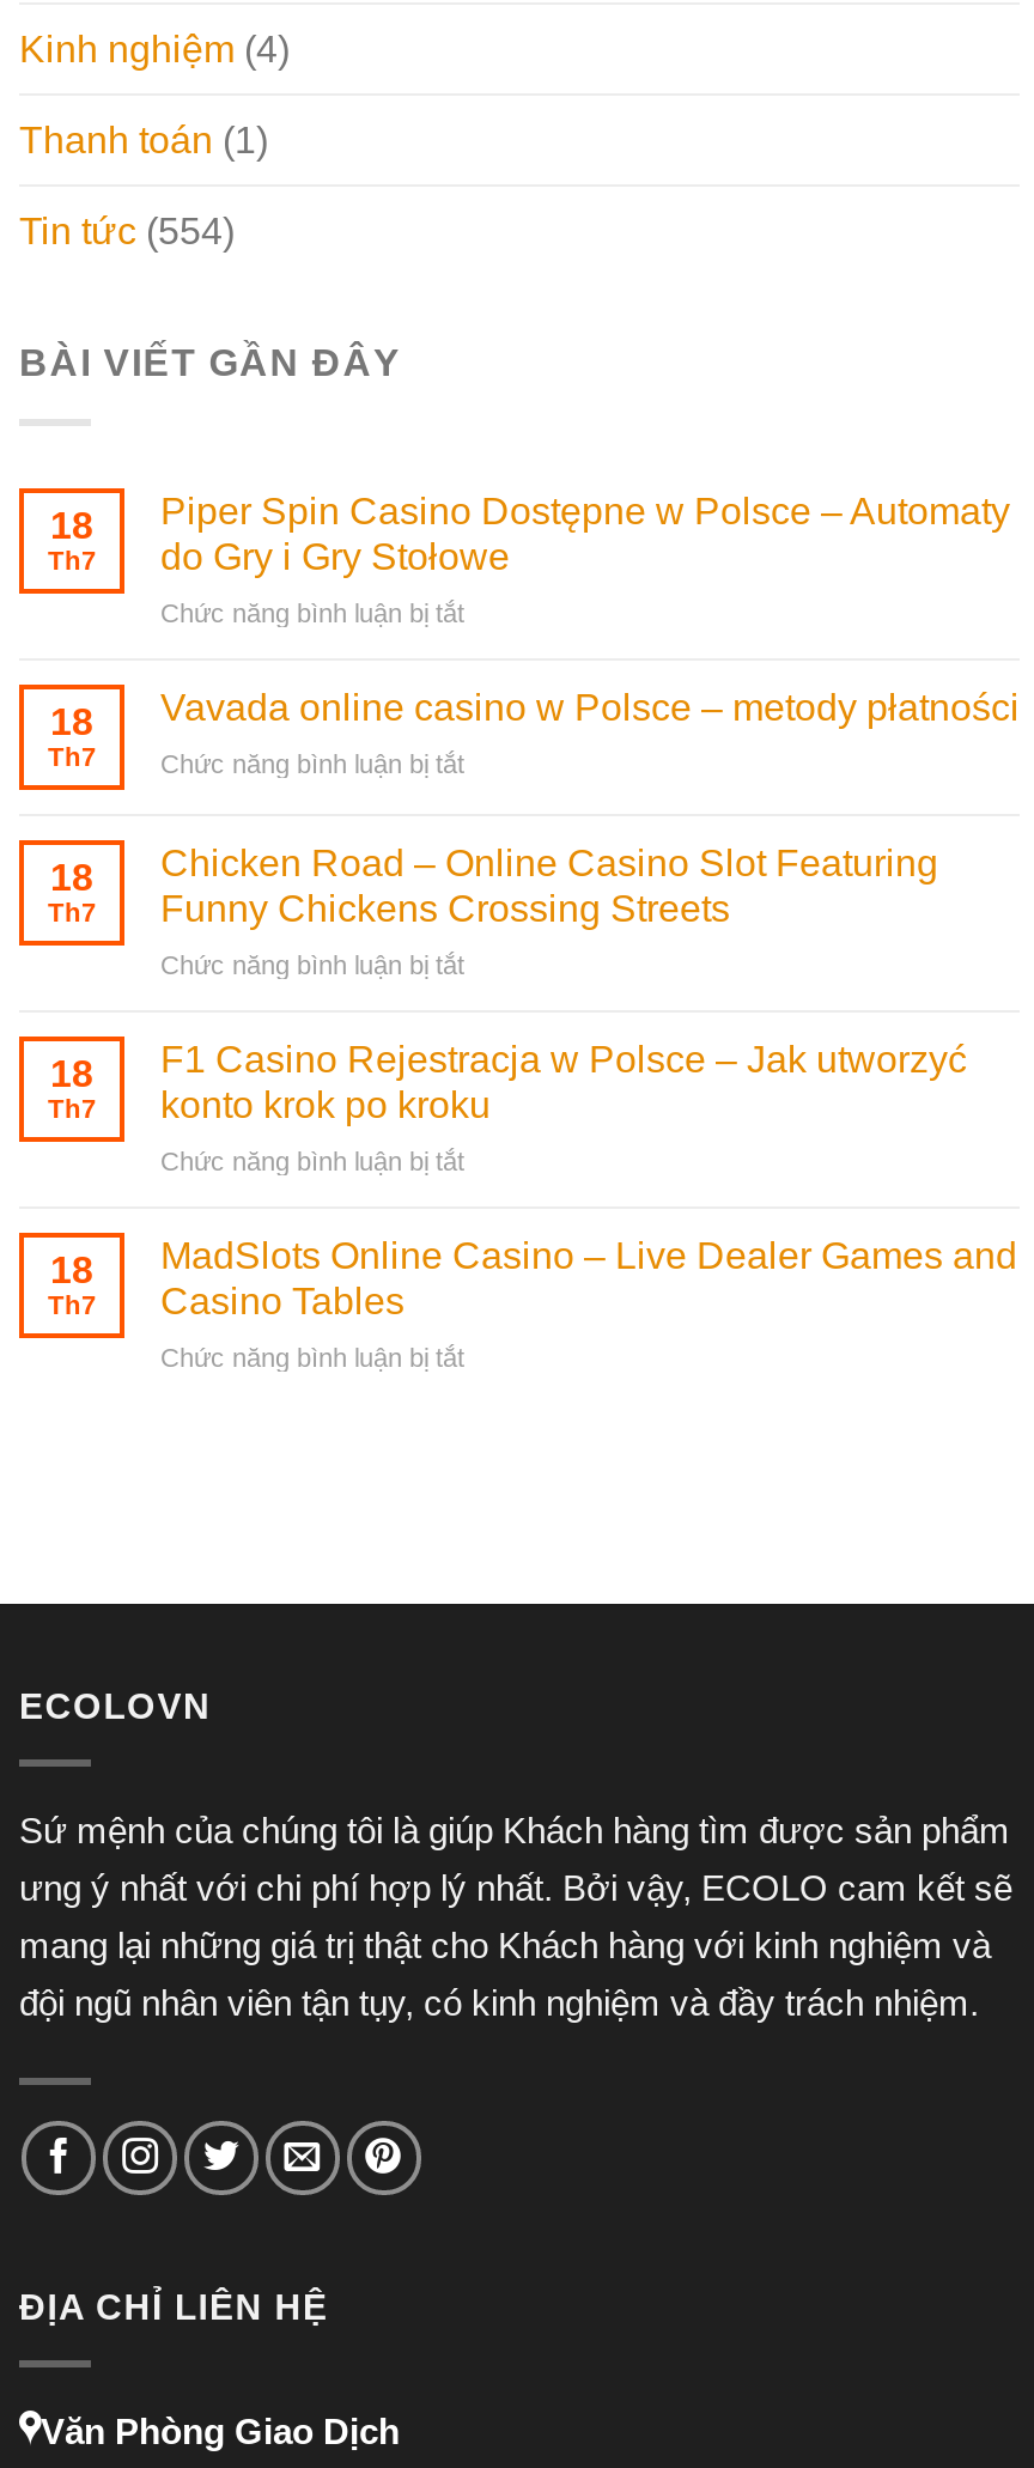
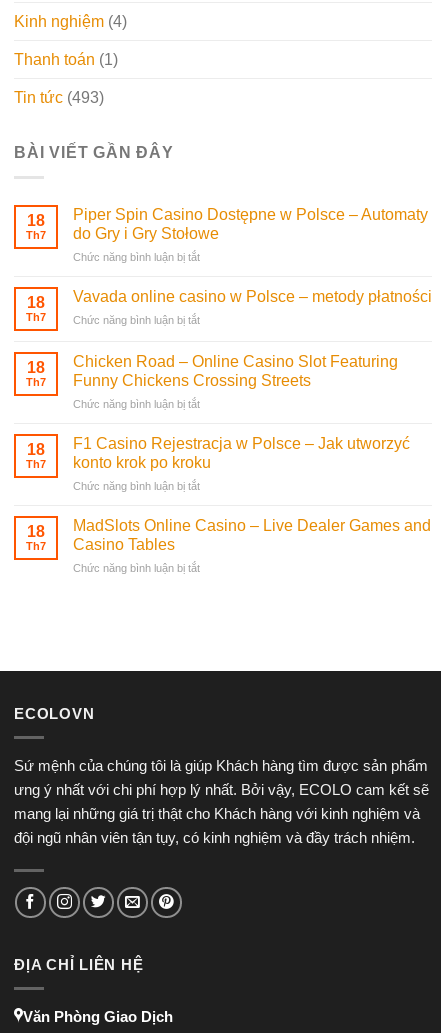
[19,211,235,252] Tin tức (554) -> [14,89,104,106] Tin tức (493)

